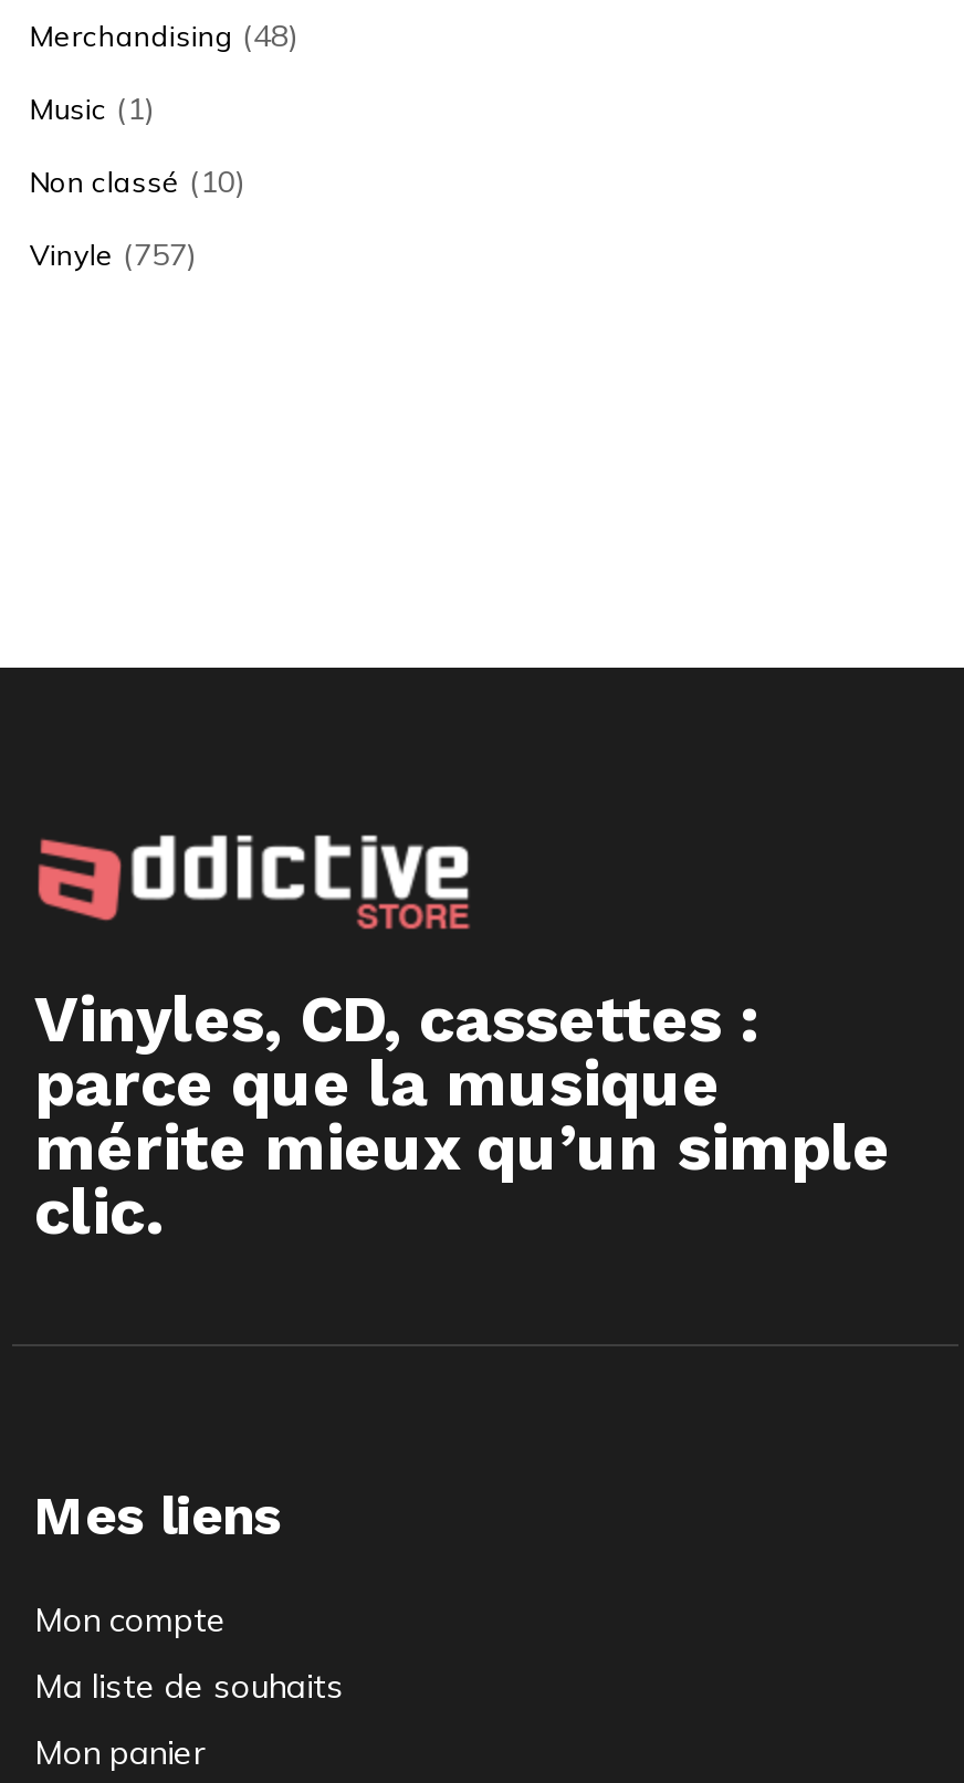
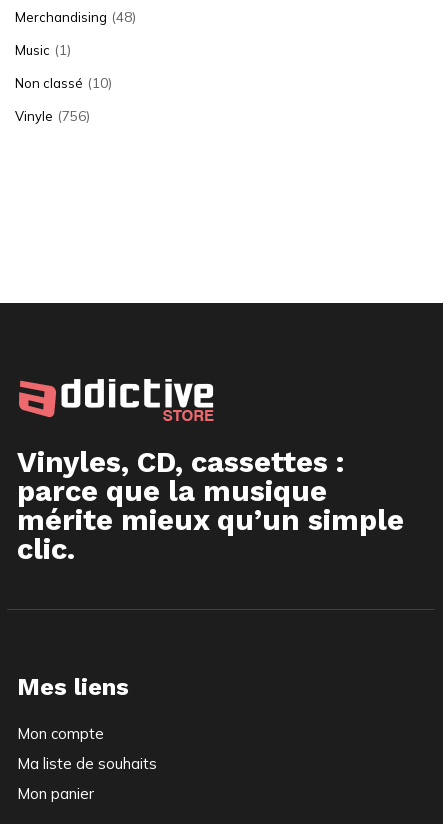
[30,235,195,275] Vinyle (757) -> [15,107,90,125] Vinyle (756)

